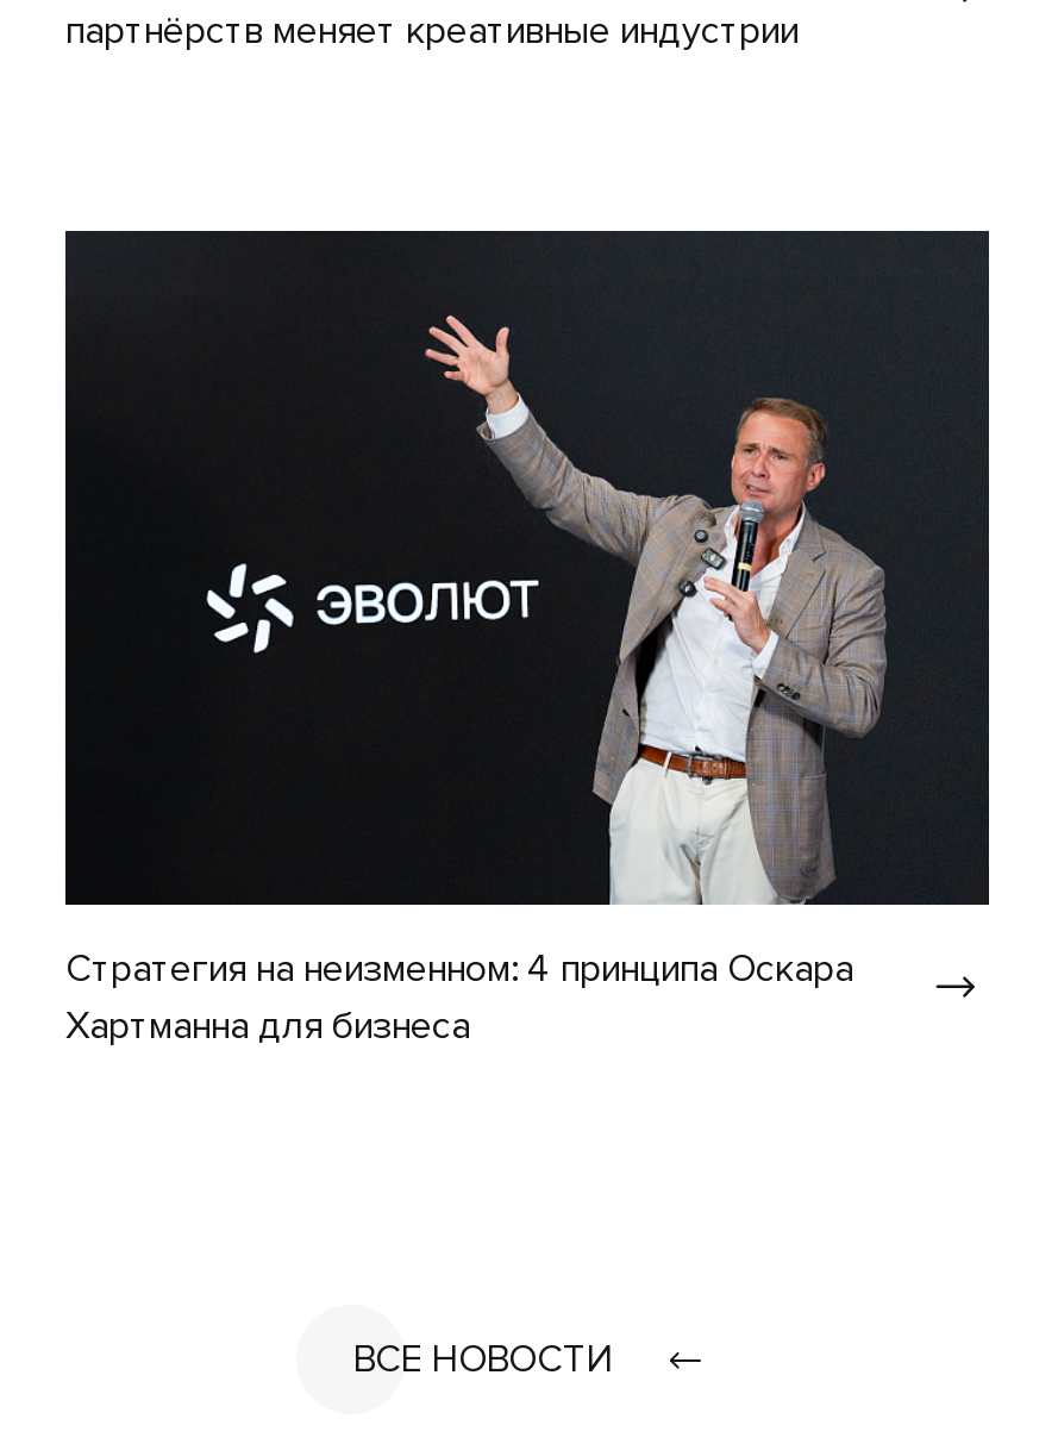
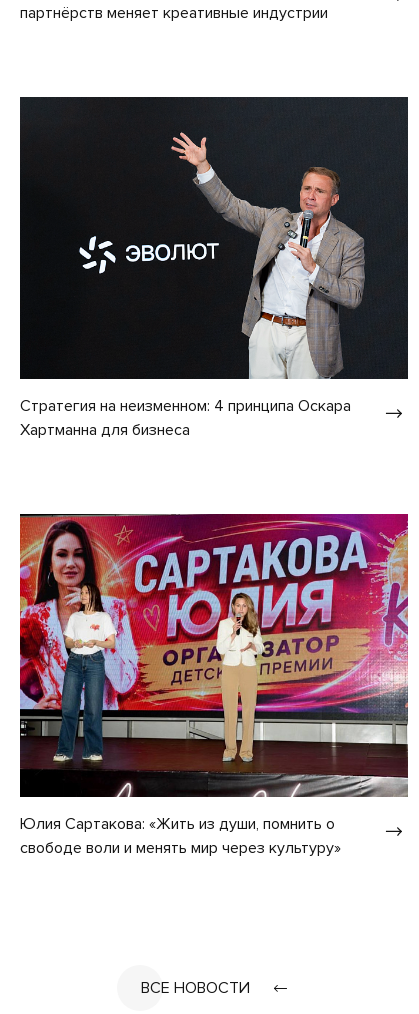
none -> [19,513,409,857] [image] | Юлия Сартакова: «Жить из души, помнить о | свободе воли и менять мир через культуру»

